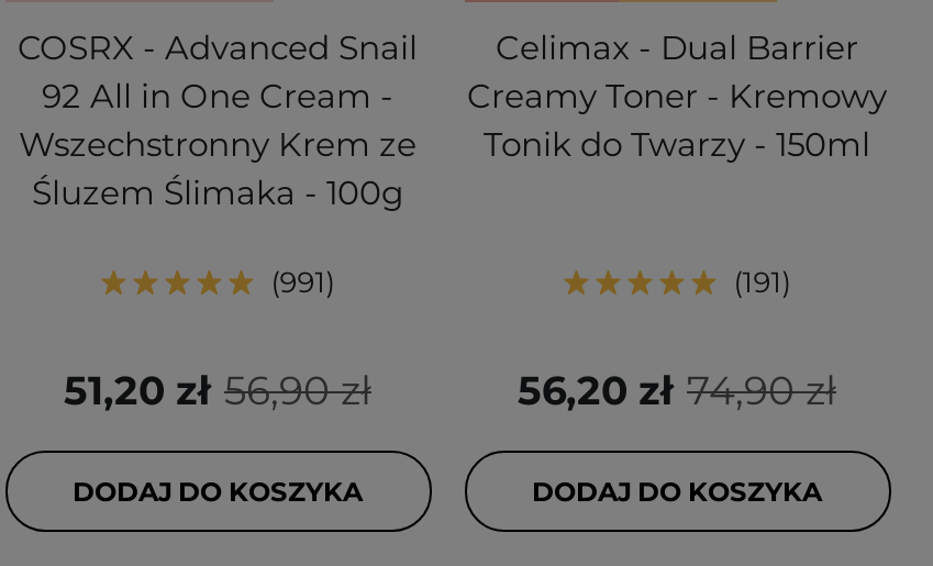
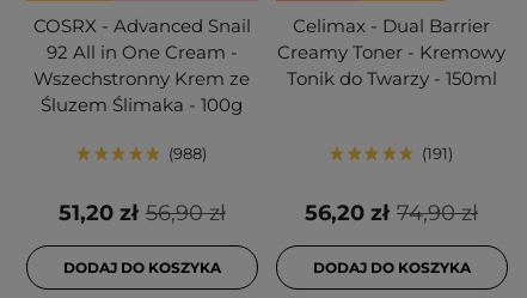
[280,265,326,300] 991 -> [174,144,202,163] 988

